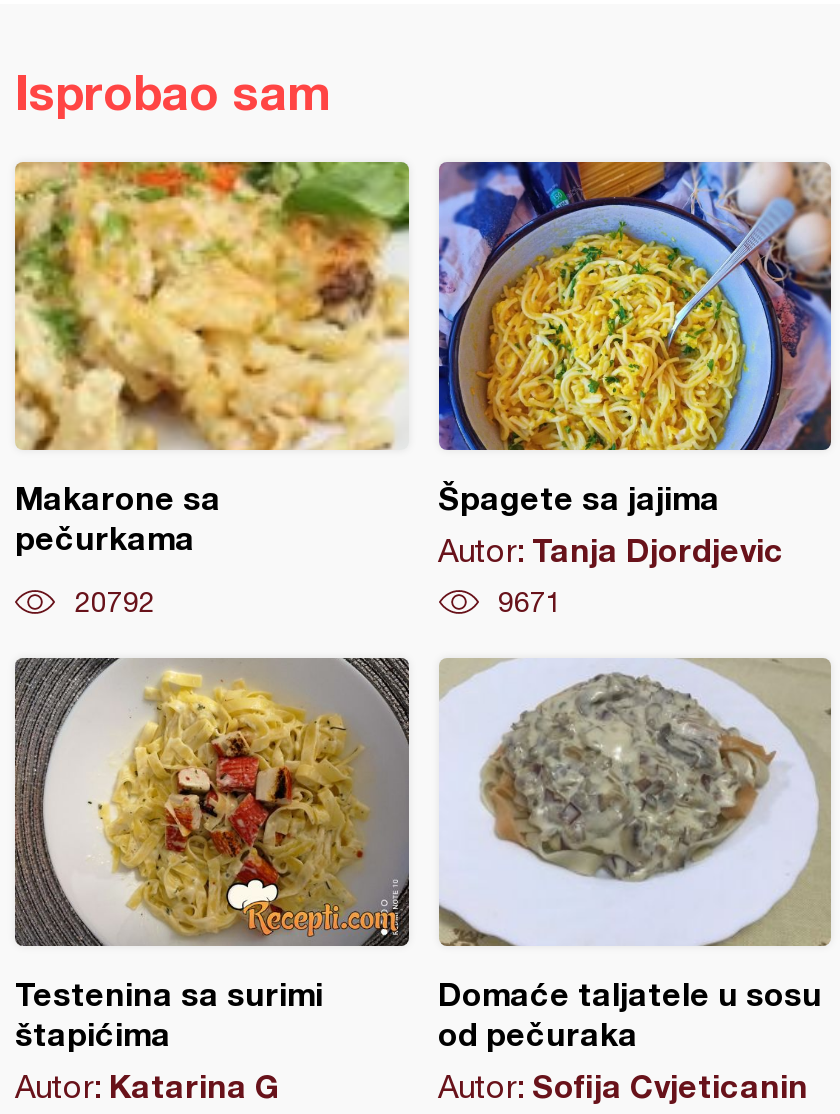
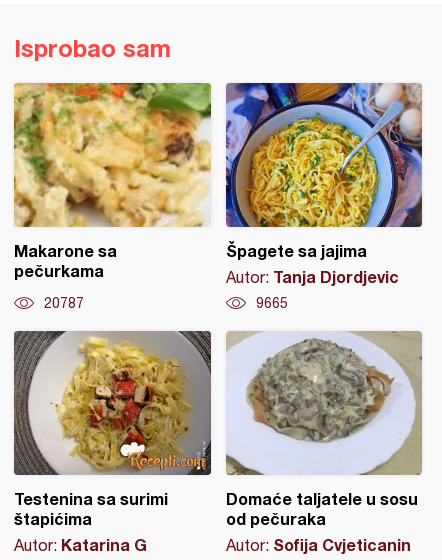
[75,585,155,617] 20792 -> [44,295,84,311] 20787
[498,585,562,617] 9671 -> [255,295,287,311] 9665

